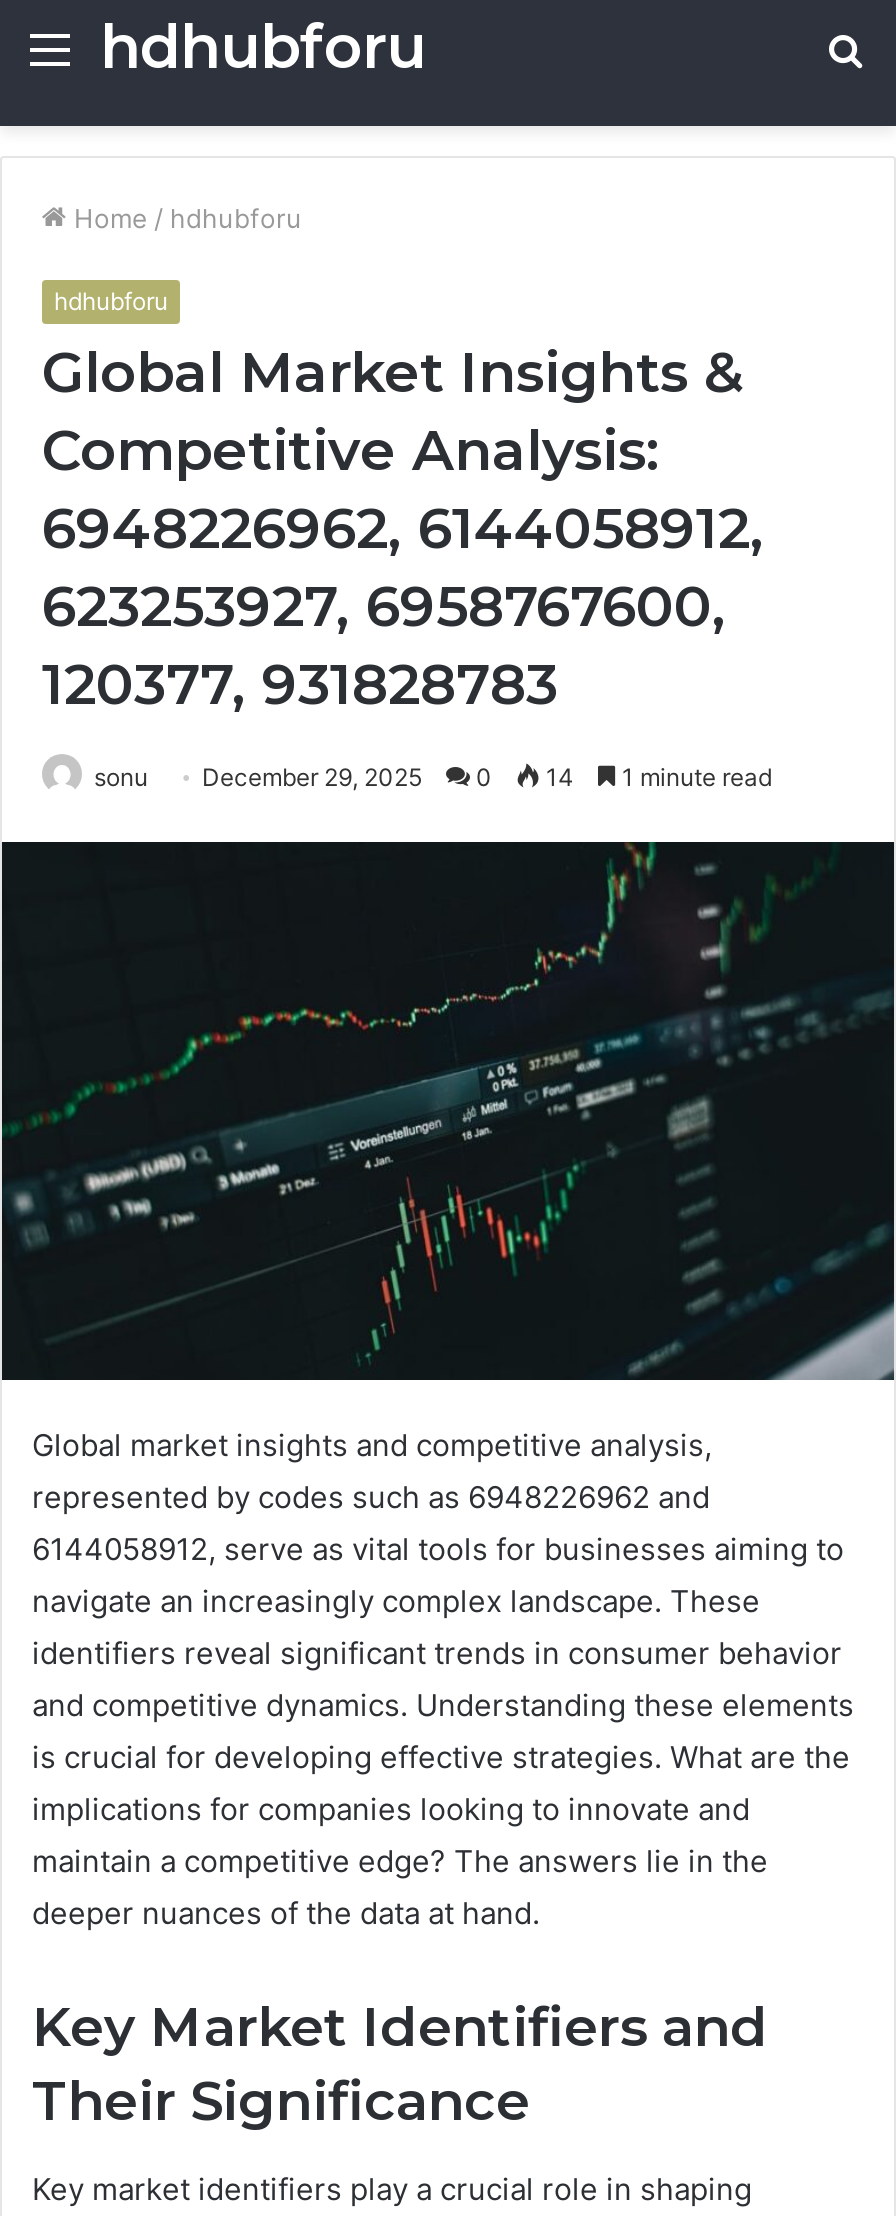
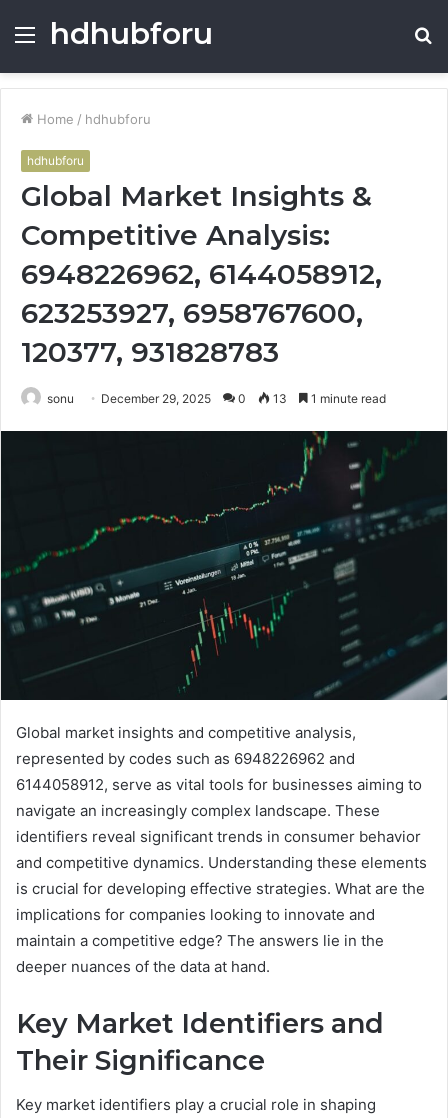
[94,762,772,792] sonu December 29, 2025 0 14 1 minute read -> [47,391,386,406] sonu December 29, 2025 0 13 1 minute read

